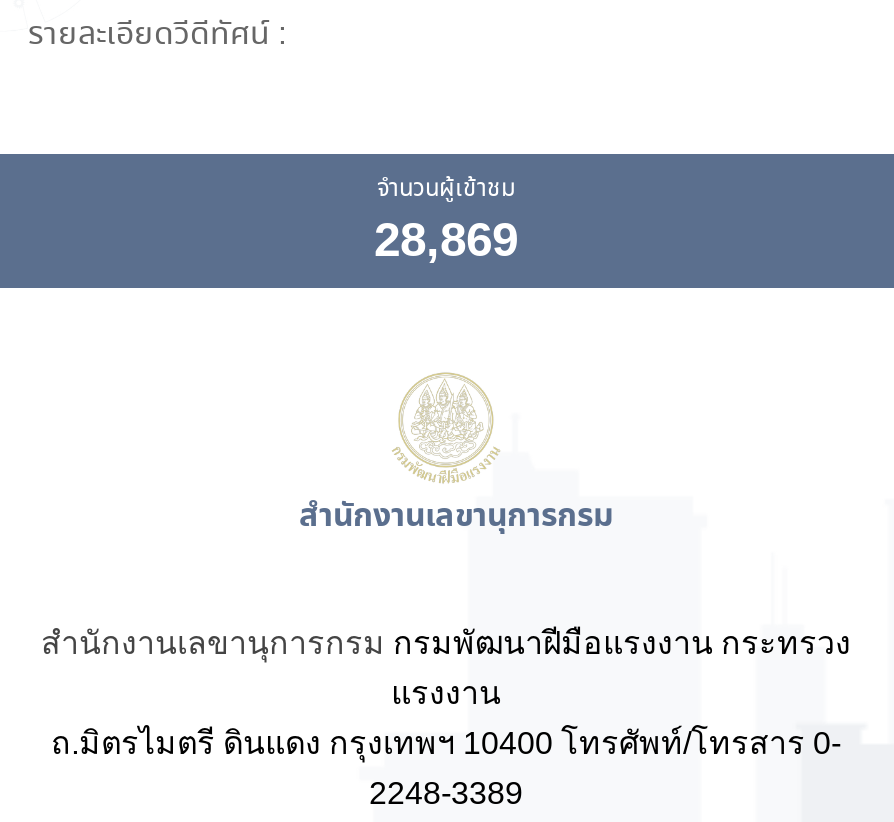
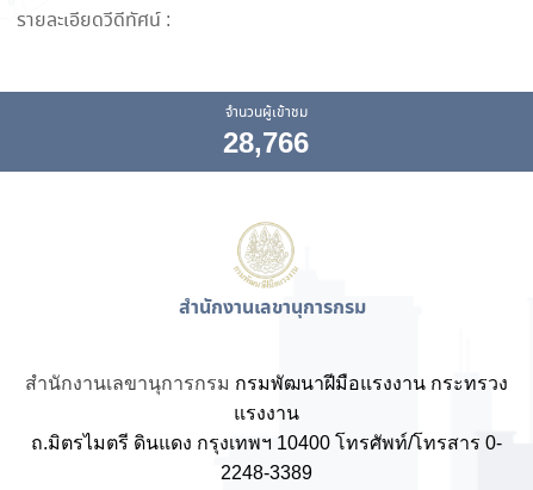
[374,206,518,278] 28,869 -> [223,123,309,166] 28,766

